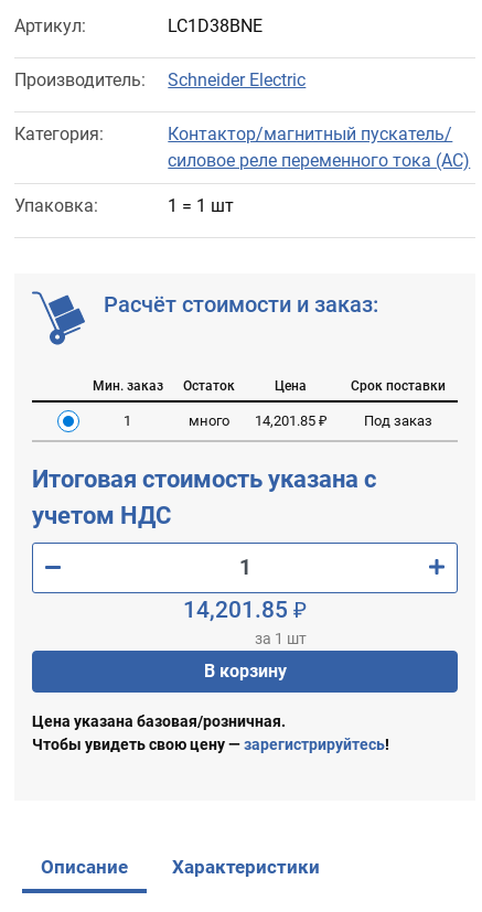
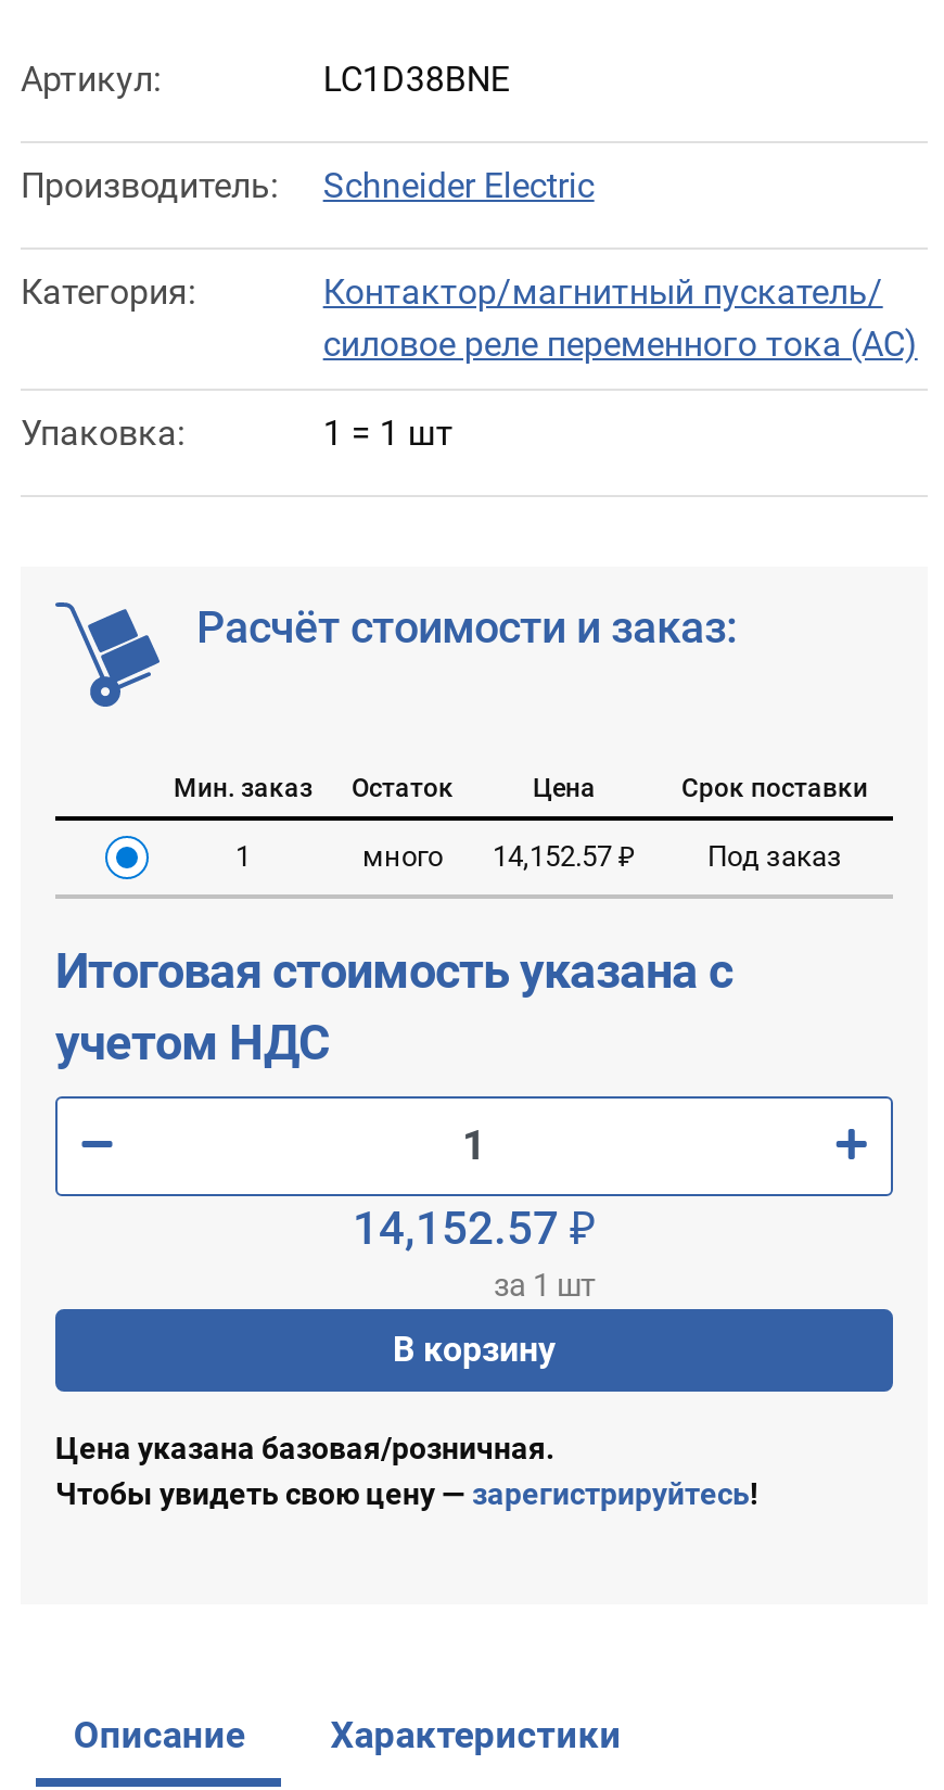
[188,412,327,429] много 14,201.85 ₽ -> [362,839,636,872] много 14,152.57 ₽
[183,597,307,623] 14,201.85 ₽ -> [353,1203,596,1255] 14,152.57 ₽

